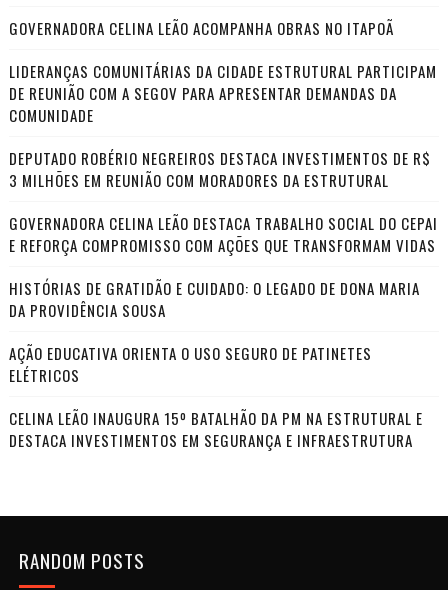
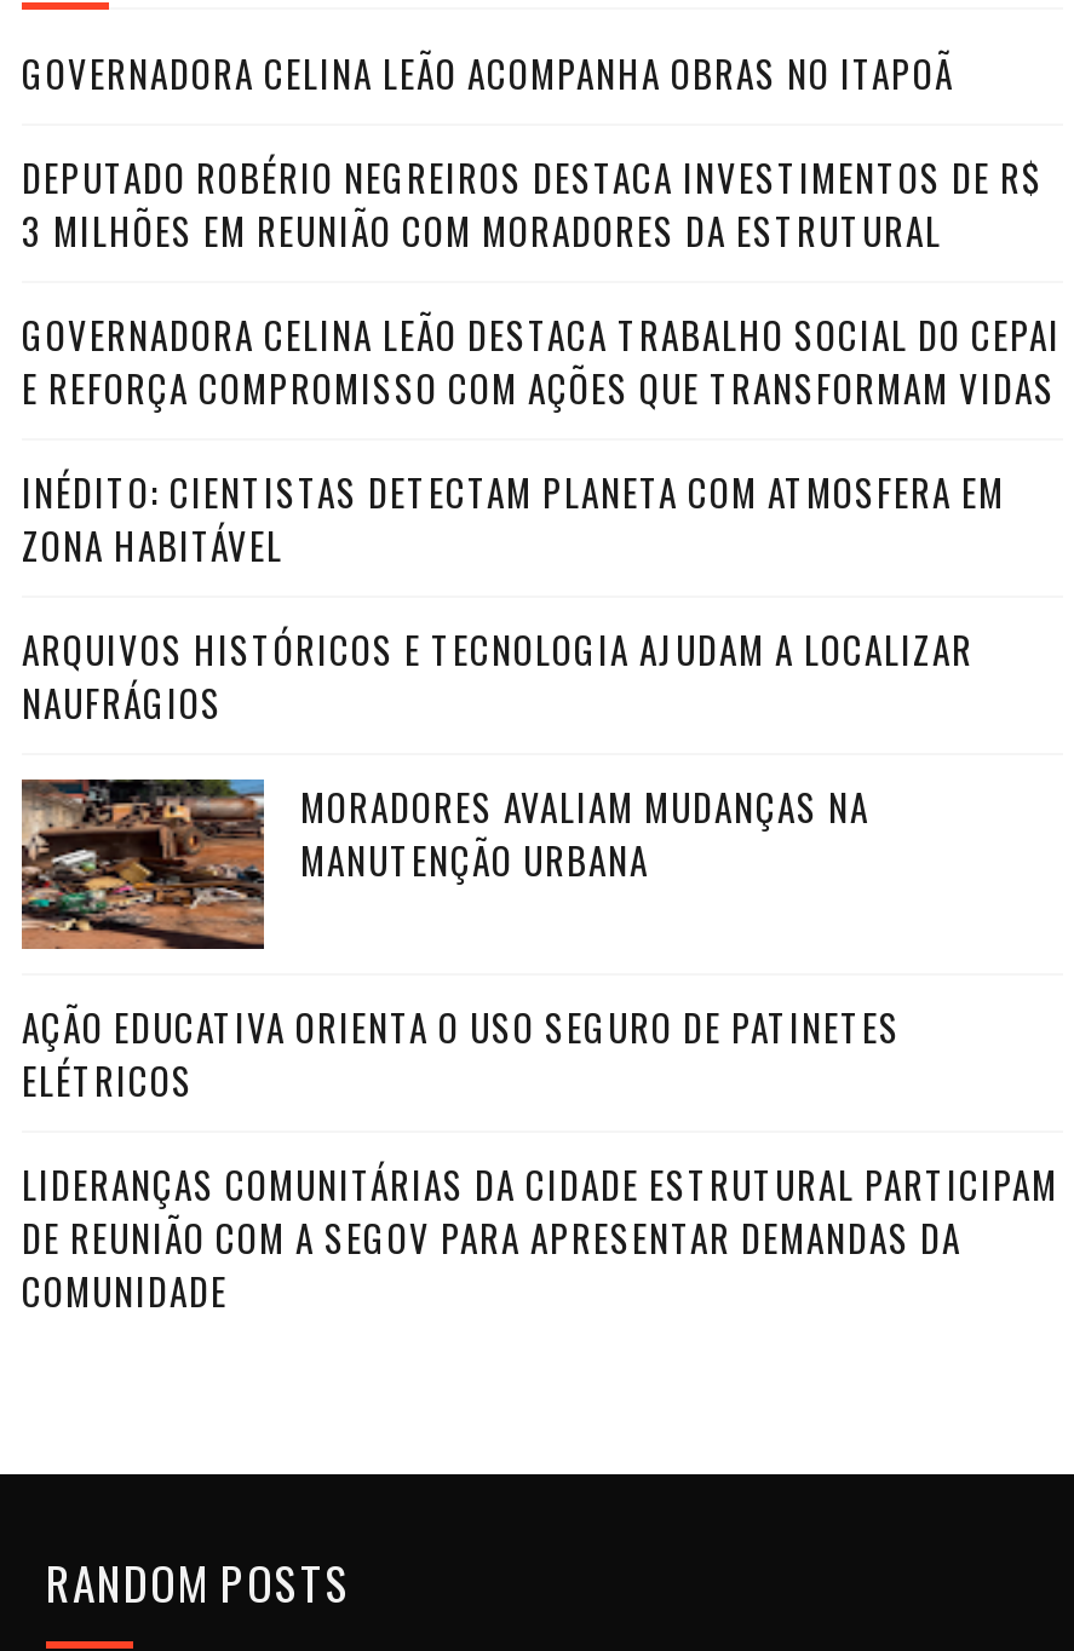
moved [9,60,437,126] -> [22,1157,1058,1317]: LIDERANÇAS COMUNITÁRIAS DA CIDADE ESTRUTURAL PARTICIPAM | DE REUNIÃO COM A SEGOV PARA APRESENTAR DEMANDAS DA | COMUNIDADE
moved [9,147,438,256] -> [22,150,1061,414]: DEPUTADO ROBÉRIO NEGREIROS DESTACA INVESTIMENTOS DE R$ | 3 MILHÕES EM REUNIÃO COM MORADORES DA ESTRUTURAL | GOVERNADORA CELINA LEÃO DESTACA TRABALHO SOCIAL DO CEPAI | E REFORÇA COMPROMISSO COM AÇÕES QUE TRANSFORMAM VIDAS
[9,277,420,321] HISTÓRIAS DE GRATIDÃO E CUIDADO: O LEGADO DE DONA MARIA | DA PROVIDÊNCIA SOUSA -> [22,465,1005,886] INÉDITO: CIENTISTAS DETECTAM PLANETA COM ATMOSFERA EM | ZONA HABITÁVEL | ARQUIVOS HISTÓRICOS E TECNOLOGIA AJUDAM A LOCALIZAR | NAUFRÁGIOS | MORADORES AVALIAM MUDANÇAS NA | MANUTENÇÃO URBANA
[9,407,423,451] CELINA LEÃO INAUGURA 15º BATALHÃO DA PM NA ESTRUTURAL E | DESTACA INVESTIMENTOS EM SEGURANÇA E INFRAESTRUTURA -> none

